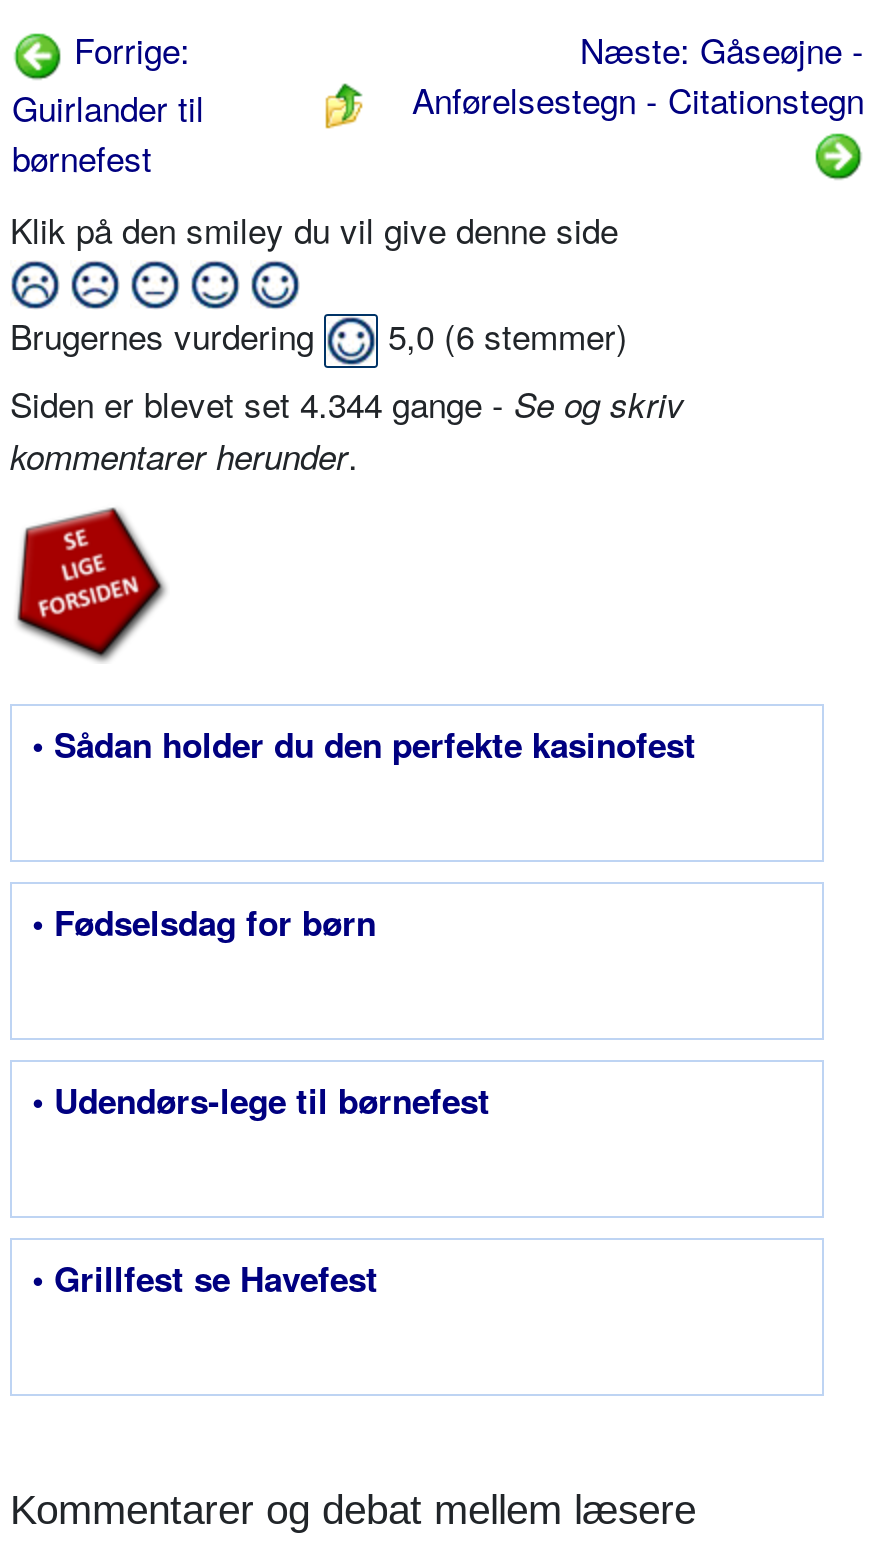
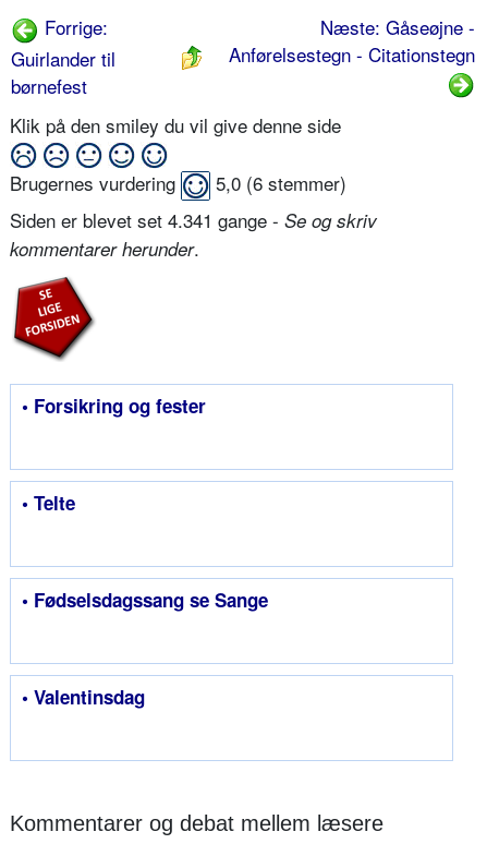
[10,378,684,428] Siden er blevet set 4.344 gange - Se og skriv -> [10,206,377,233] Siden er blevet set 4.341 gange - Se og skriv
[32,720,696,768] • Sådan holder du den perfekte kasinofest -> [22,393,206,419] • Forsikring og fester
[32,898,376,946] • Fødselsdag for børn -> [22,490,75,516] • Telte
[32,1076,490,1124] • Udendørs-lege til børnefest -> [22,587,268,613] • Fødselsdagssang se Sange
[32,1254,378,1302] • Grillfest se Havefest -> [22,684,145,710] • Valentinsdag

